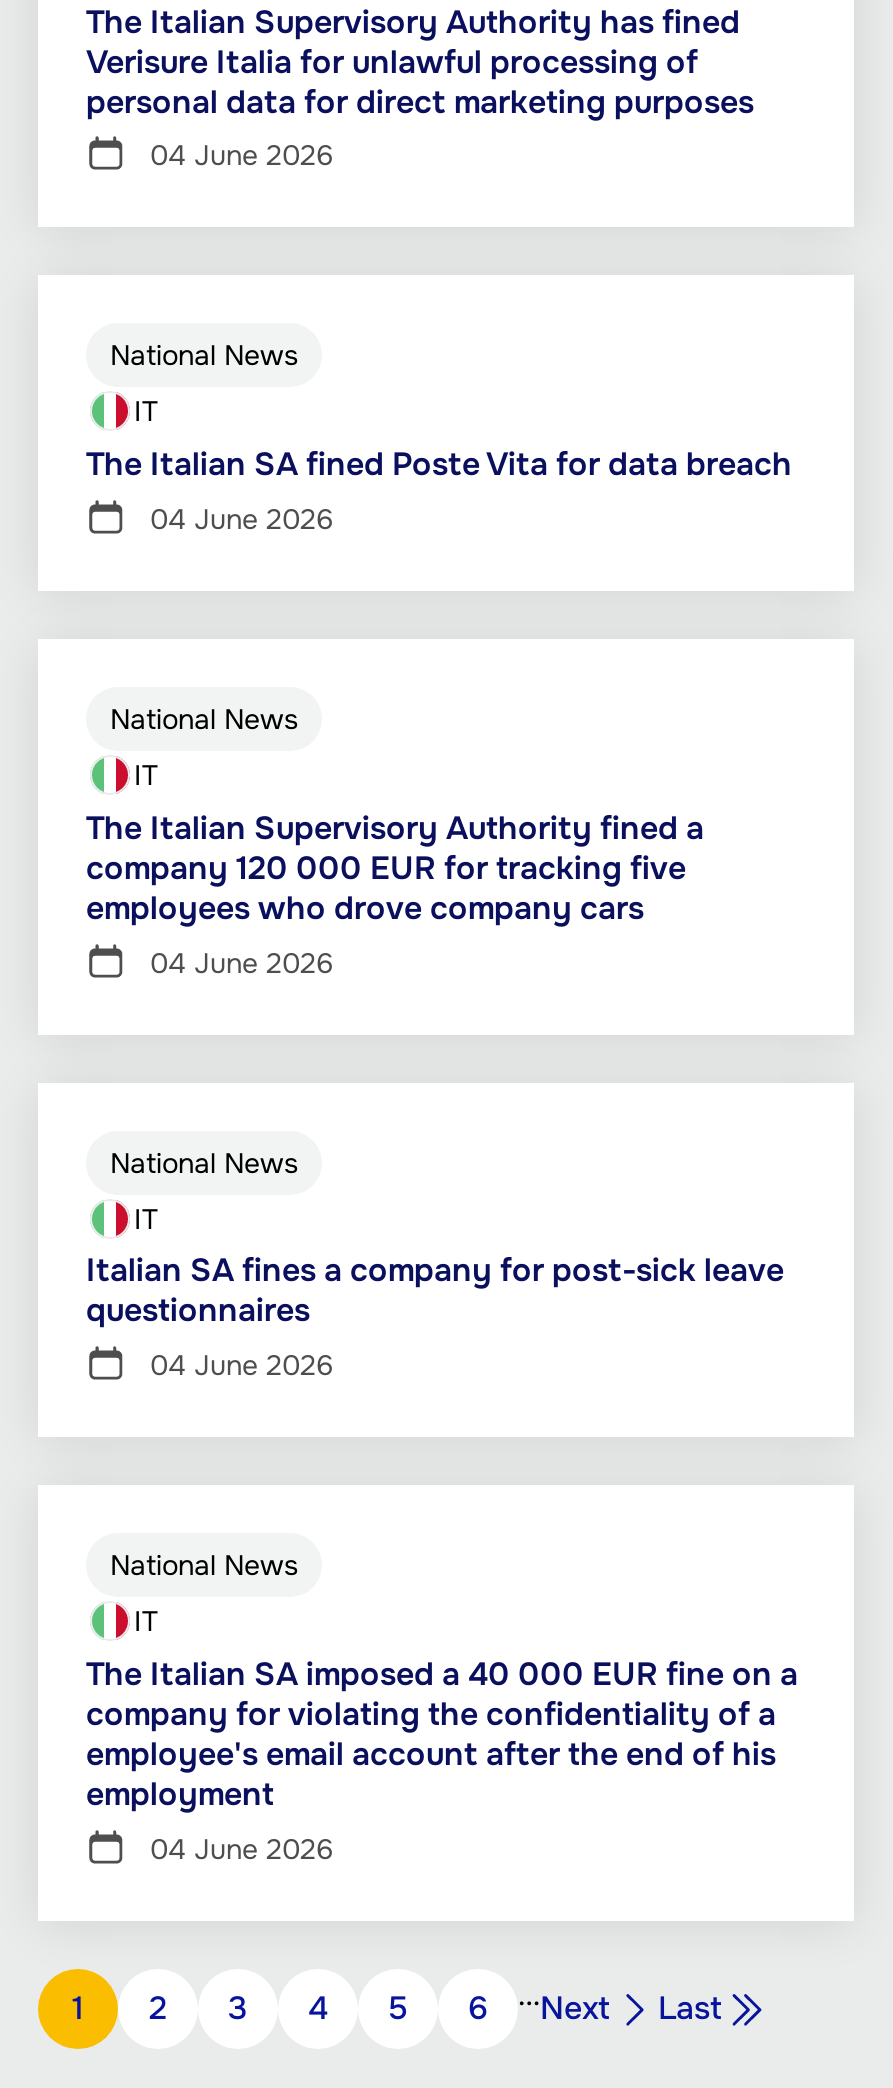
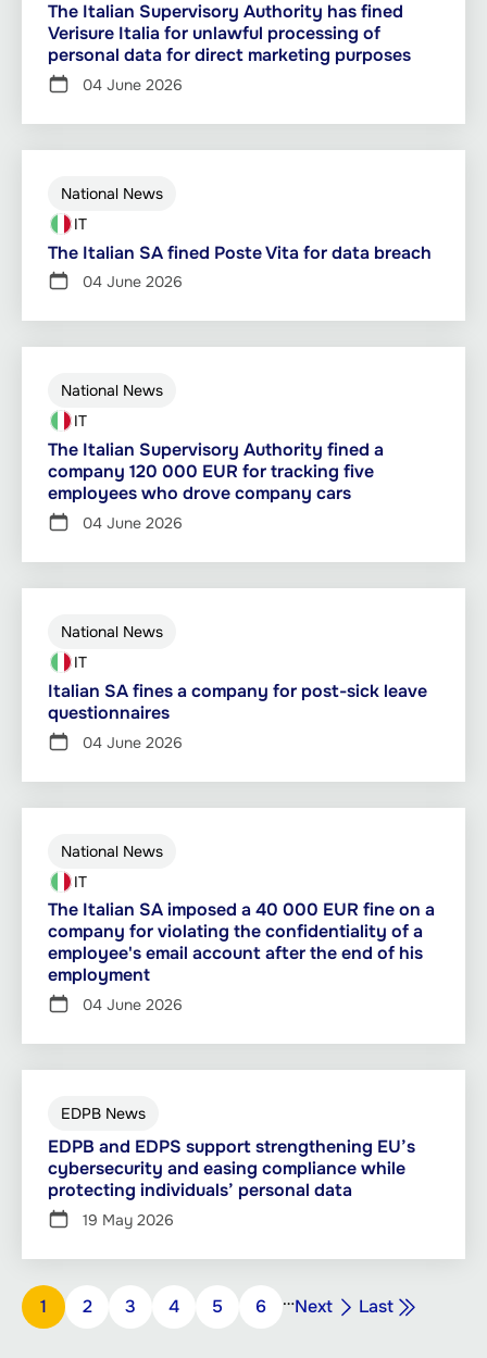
none -> [48,1104,415,1229] EDPB News | EDPB and EDPS support strengthening EU’s | cybersecurity and easing compliance while | protecting individuals’ personal data | 19 May 2026

